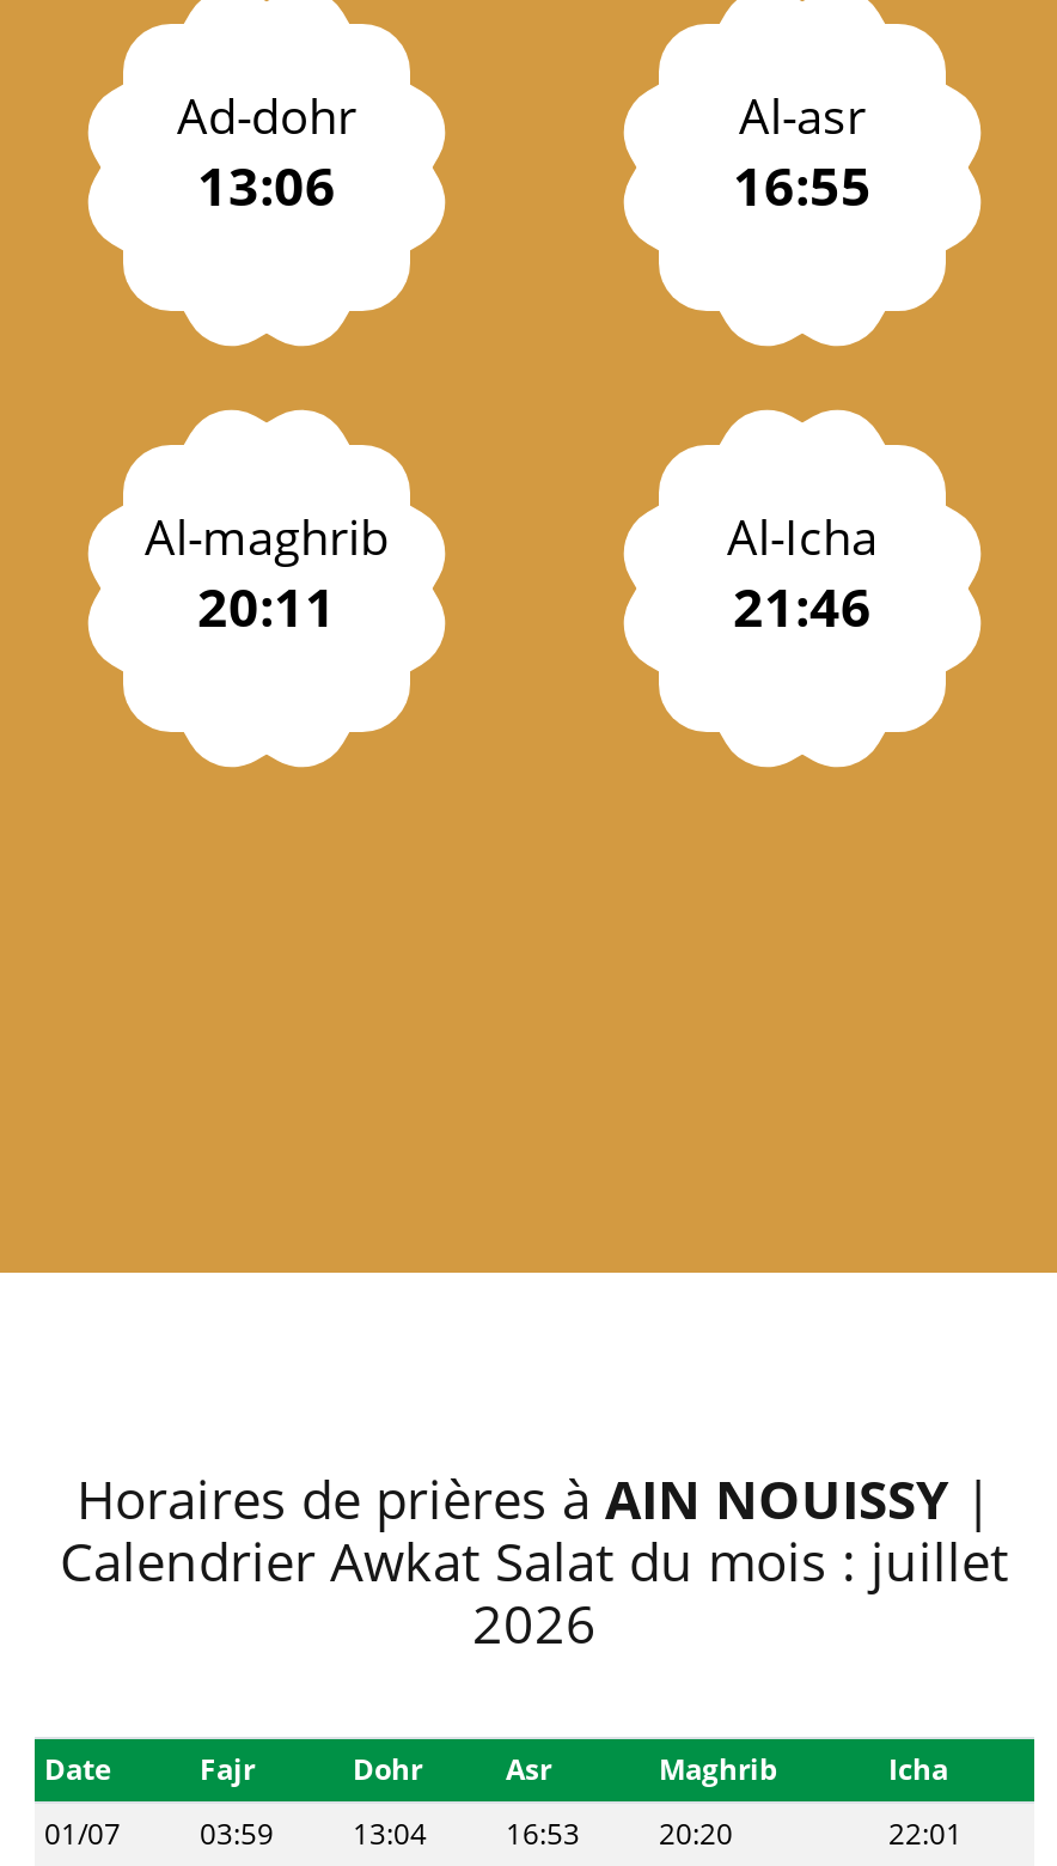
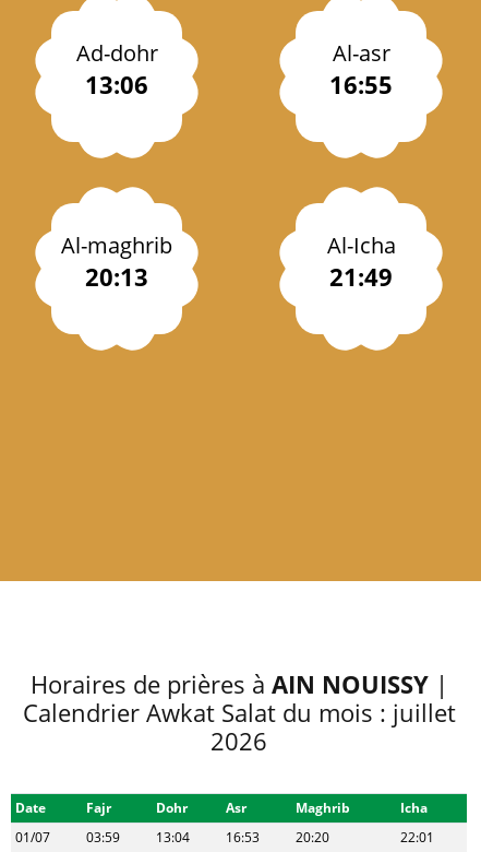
[197,570,336,642] 20:11 -> [85,260,148,293] 20:13
[733,570,872,642] 21:46 -> [329,260,393,293] 21:49

